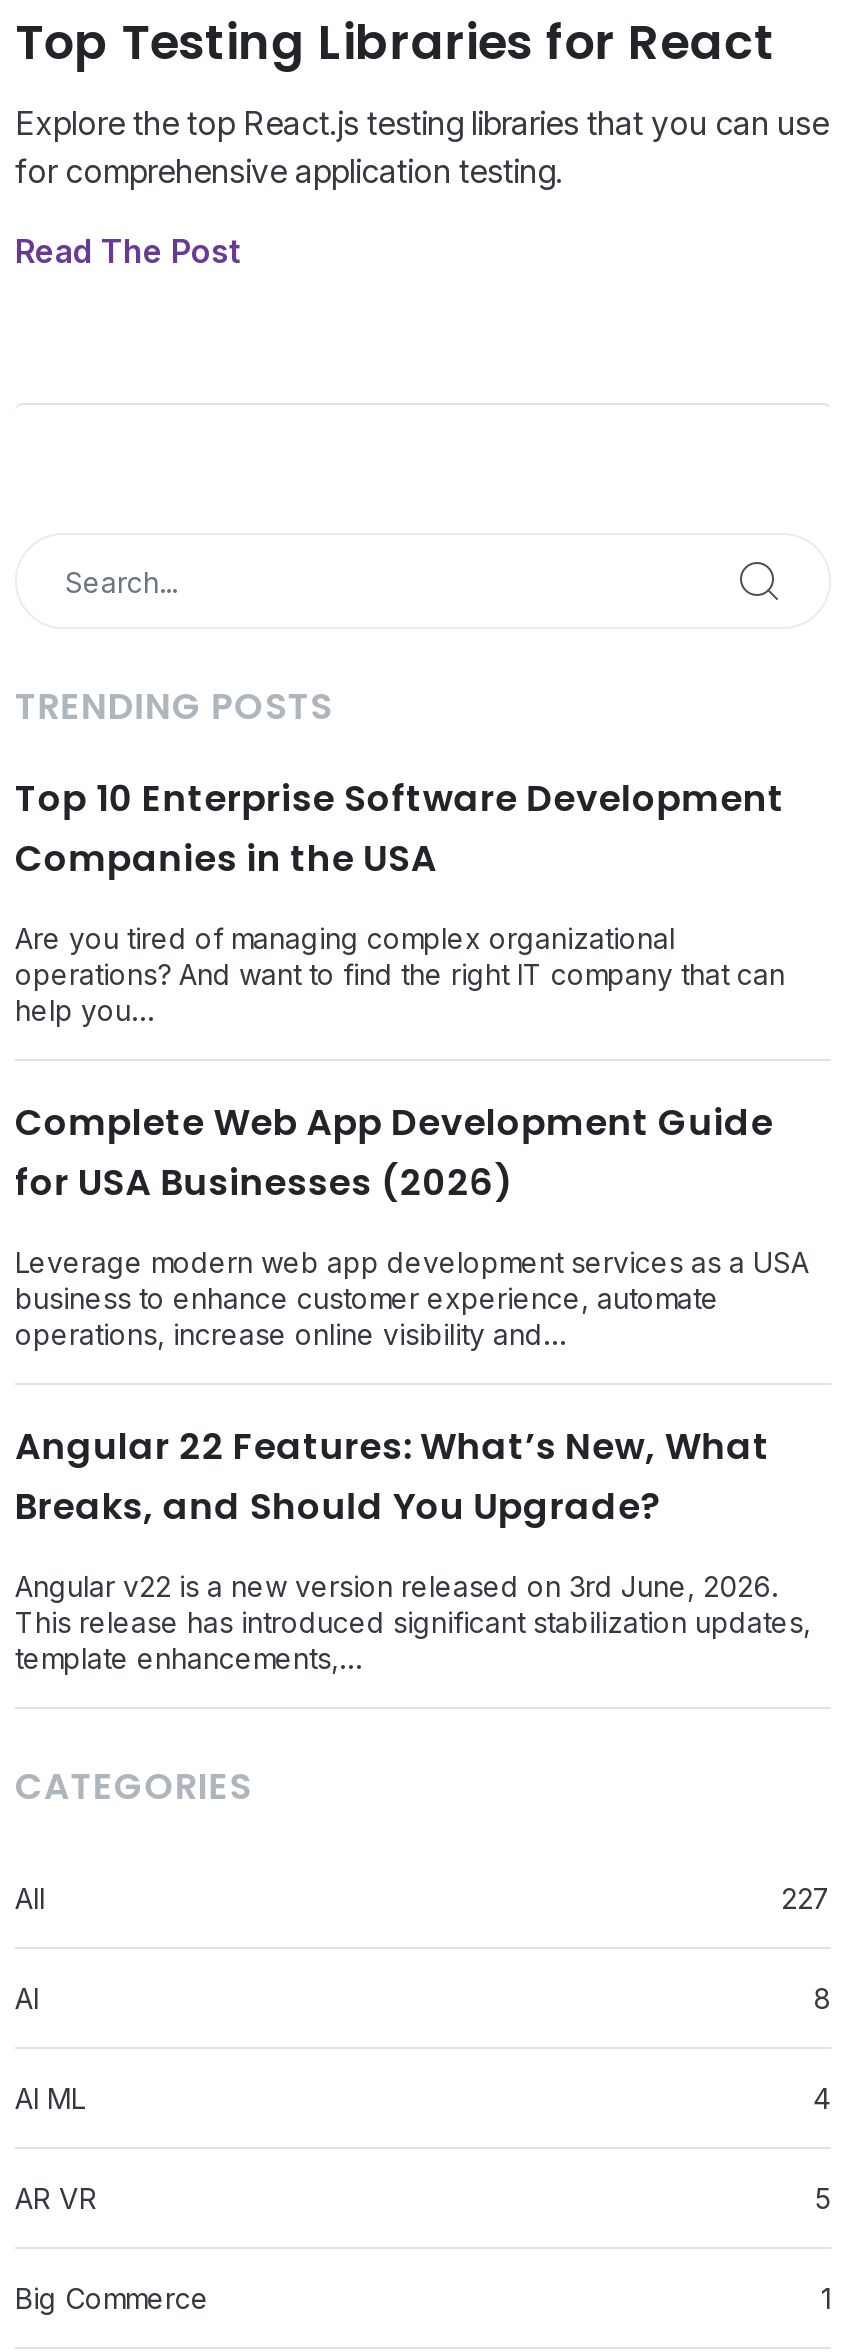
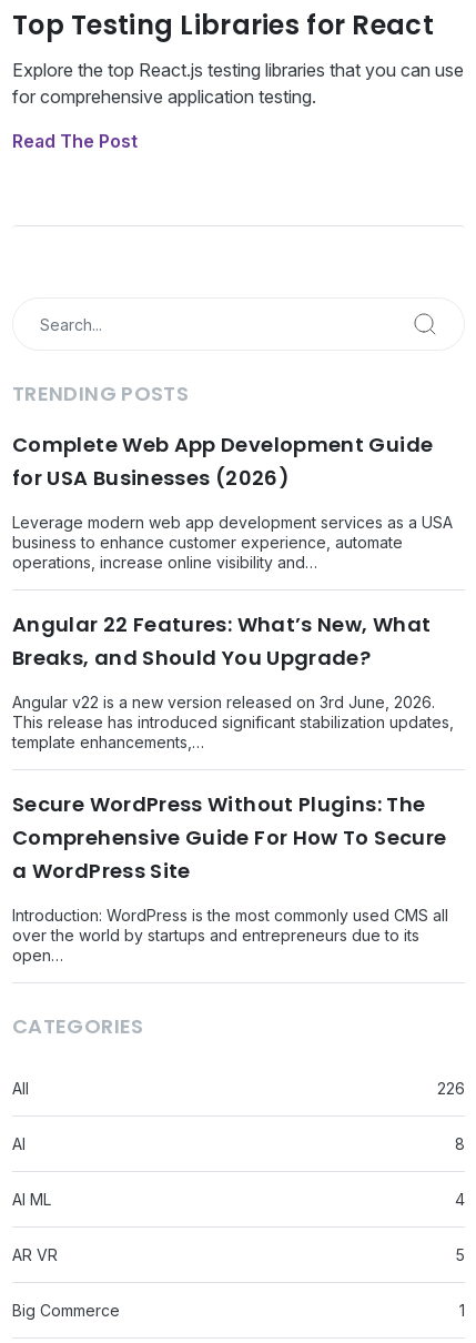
[15,773,785,1027] Top 10 Enterprise Software Development | Companies in the USA | Are you tired of managing complex organizational | operations? And want to find the right IT company that can | help you… -> none
moved [15,1097,811,1675] -> [12,431,454,752]: Complete Web App Development Guide | for USA Businesses (2026) | Leverage modern web app development services as a USA | ... | This release has introduced significant stabilization updates, | template enhancements,…
none -> [12,790,448,965] Secure WordPress Without Plugins: The | Comprehensive Guide For How To Secure | a WordPress Site | Introduction: WordPress is the most commonly used CMS all | over the world by startups and entrepreneurs due to its | open…
[781,1881,831,1915] 227 -> [437,1079,465,1098] 226

